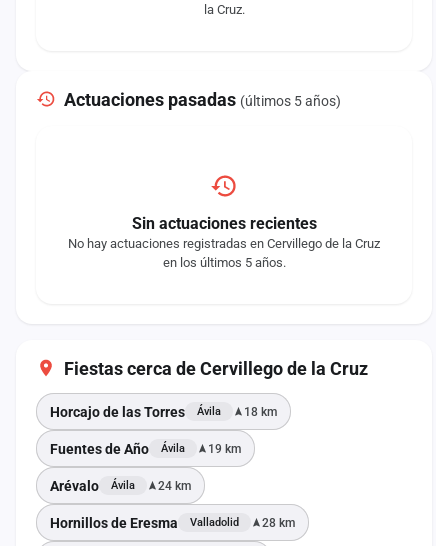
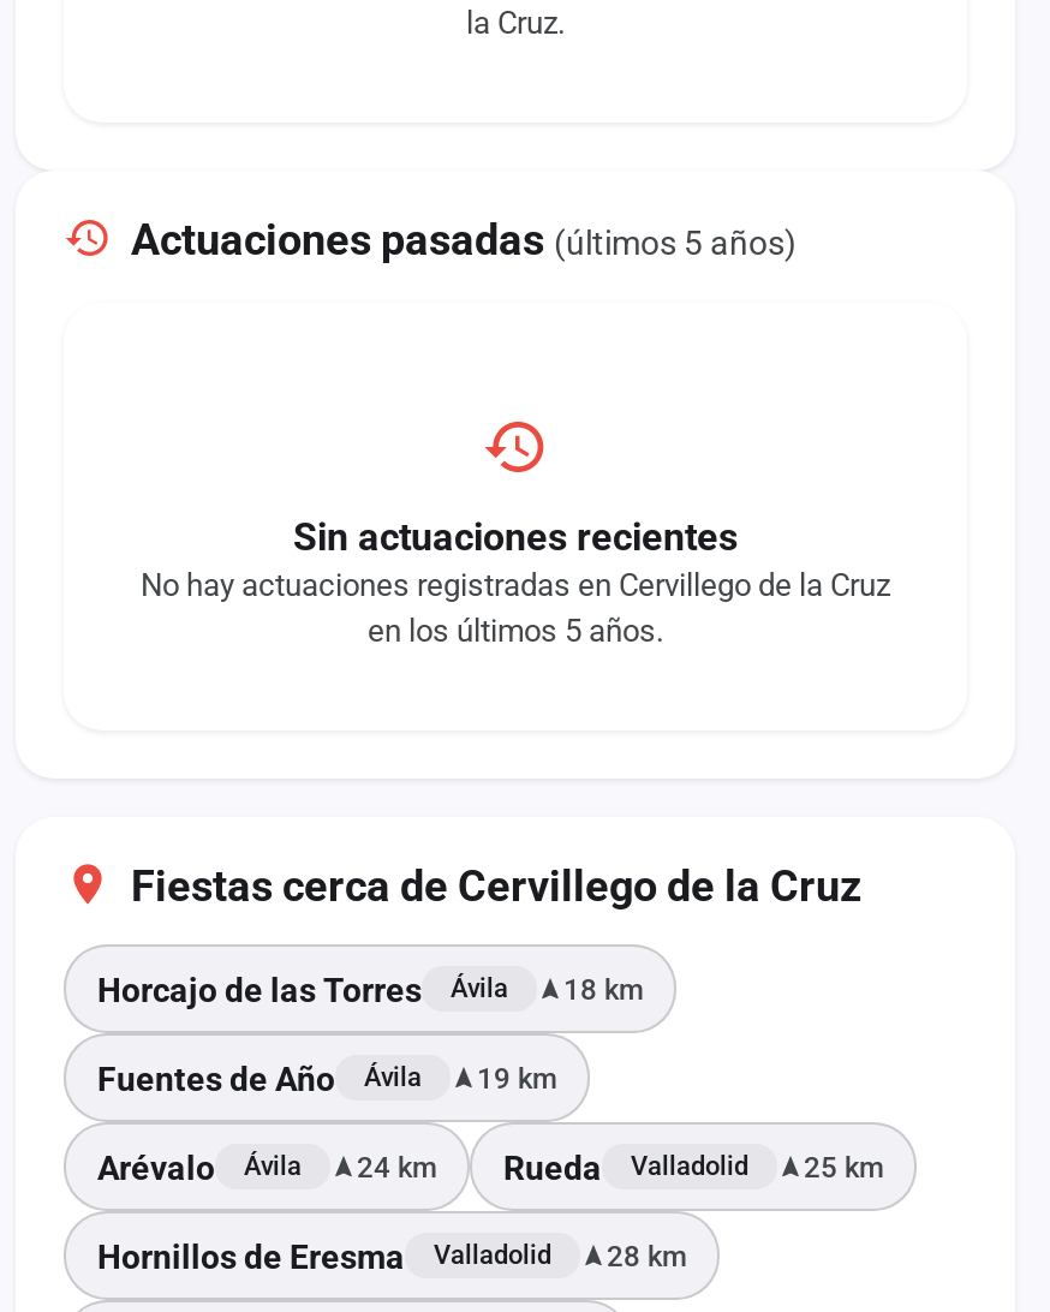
none -> [503,1147,883,1186] Rueda | Valladolid | 25 km

